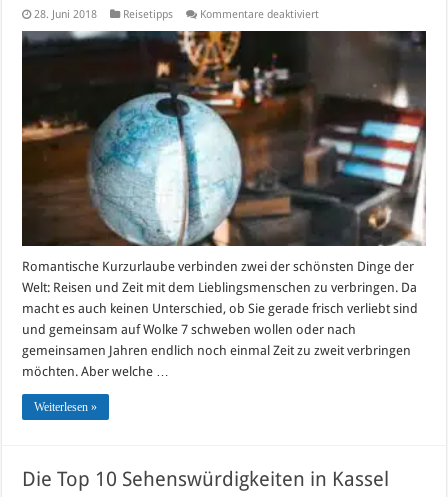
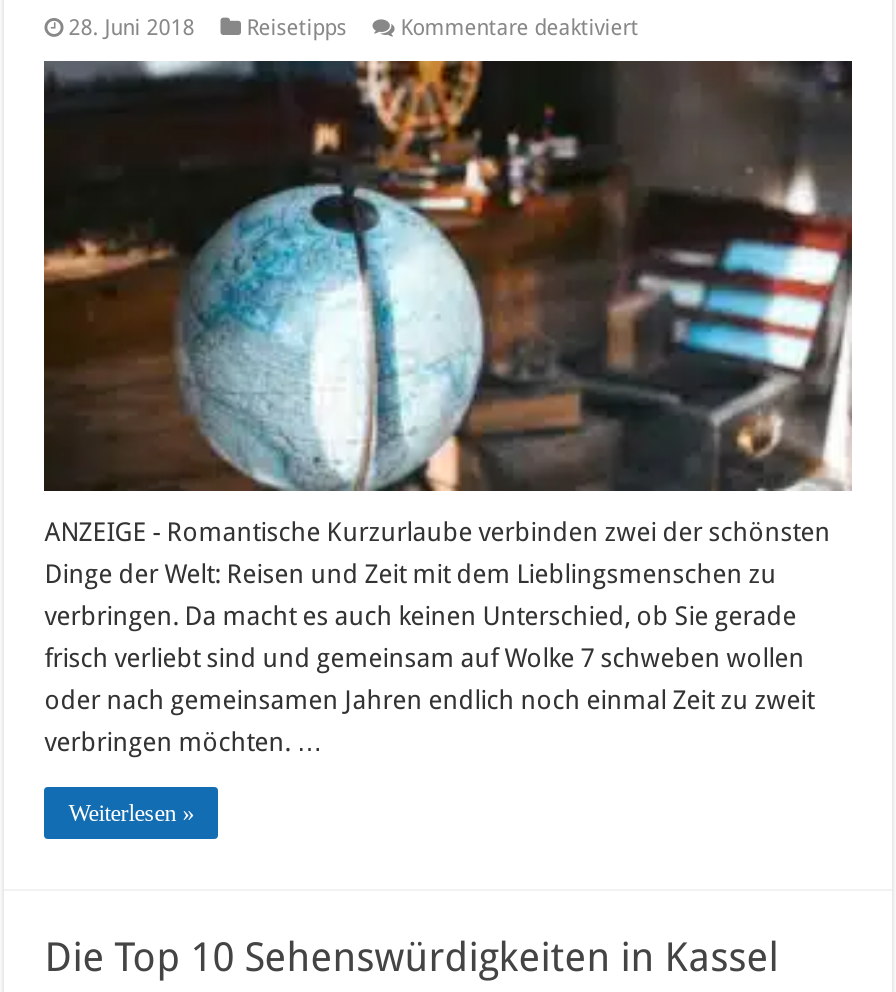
[22,259,418,379] Romantische Kurzurlaube verbinden zwei der schönsten Dinge der | Welt: Reisen und Zeit mit dem Lieblingsmenschen zu verbringen. Da | macht es auch keinen Unterschied, ob Sie gerade frisch verliebt sind | und gemeinsam auf Wolke 7 schweben wollen oder nach | gemeinsamen Jahren endlich noch einmal Zeit zu zweit verbringen | möchten. Aber welche … -> [44,517,830,757] ANZEIGE - Romantische Kurzurlaube verbinden zwei der schönsten | Dinge der Welt: Reisen und Zeit mit dem Lieblingsmenschen zu | verbringen. Da macht es auch keinen Unterschied, ob Sie gerade | frisch verliebt sind und gemeinsam auf Wolke 7 schweben wollen | oder nach gemeinsamen Jahren endlich noch einmal Zeit zu zweit | verbringen möchten. …

